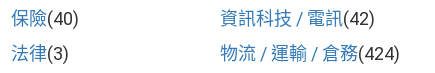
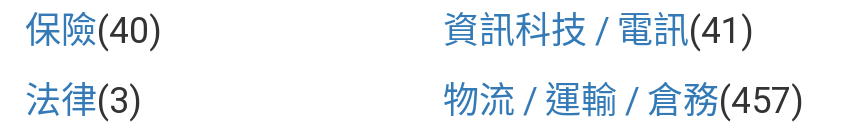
[220,8,375,29] 資訊科技 / 電訊(42) -> [443,9,753,51] 資訊科技 / 電訊(41)
[220,43,400,64] 物流 / 運輸 / 倉務(424) -> [443,79,803,121] 物流 / 運輸 / 倉務(457)

